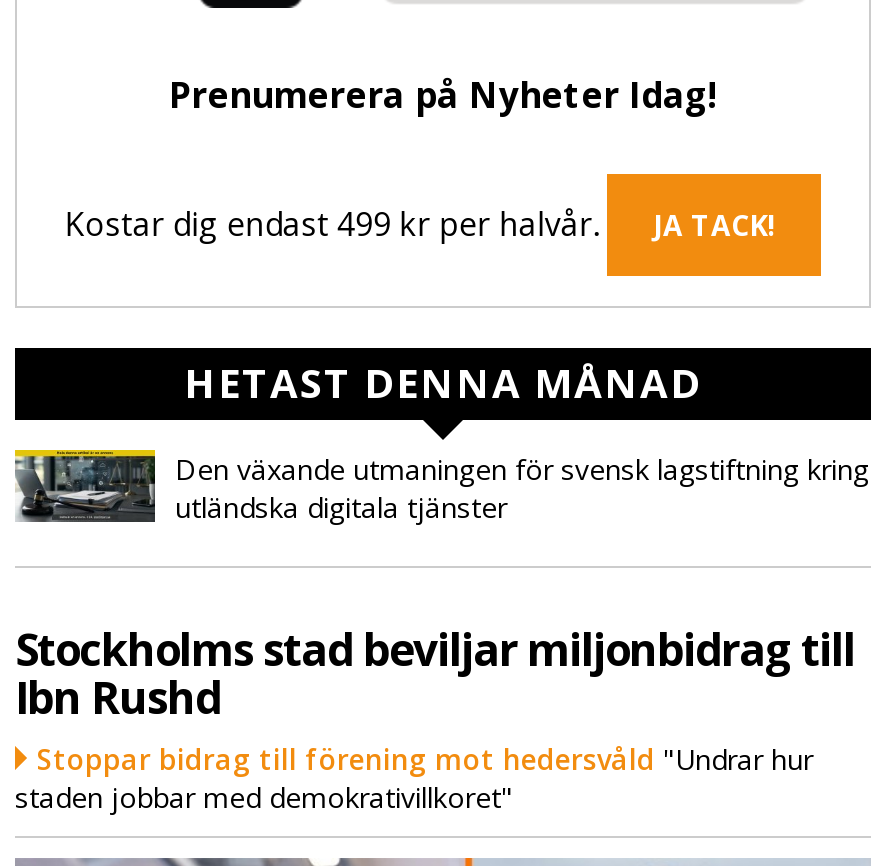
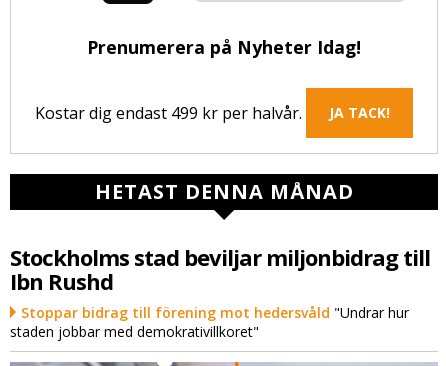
[13,448,869,526] [image] | Den växande utmaningen för svensk lagstiftning kring | utländska digitala tjänster -> none

